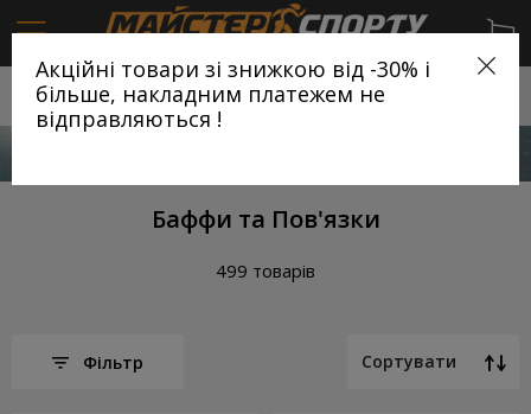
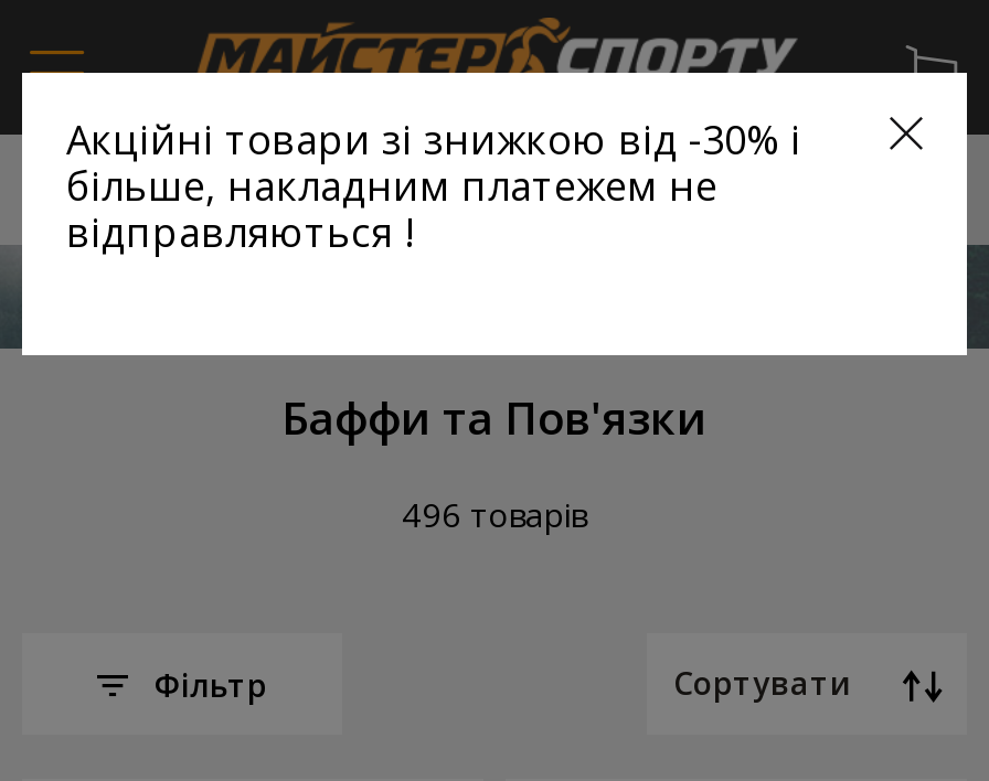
[216,259,315,282] 499 товарів -> [402,492,587,536] 496 товарів

